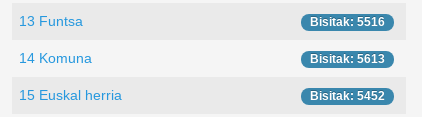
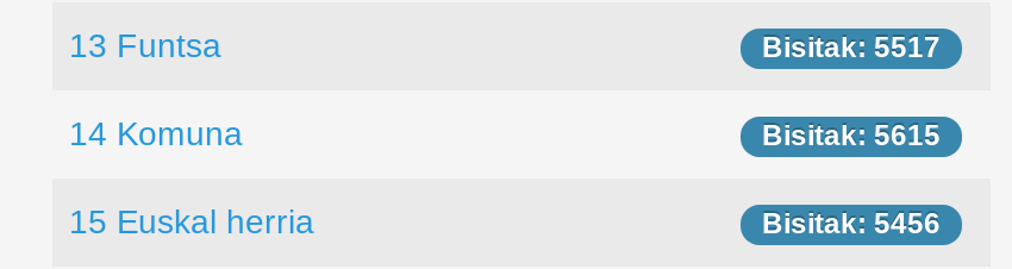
[310,15,385,29] Bisitak: 5516 -> [762,31,941,64] Bisitak: 5517
[310,52,385,66] Bisitak: 5613 -> [762,119,941,152] Bisitak: 5615
[310,89,385,103] Bisitak: 5452 -> [762,207,941,240] Bisitak: 5456

